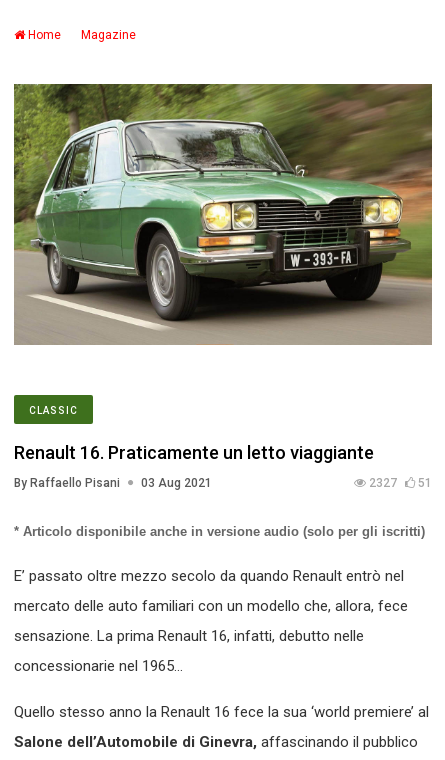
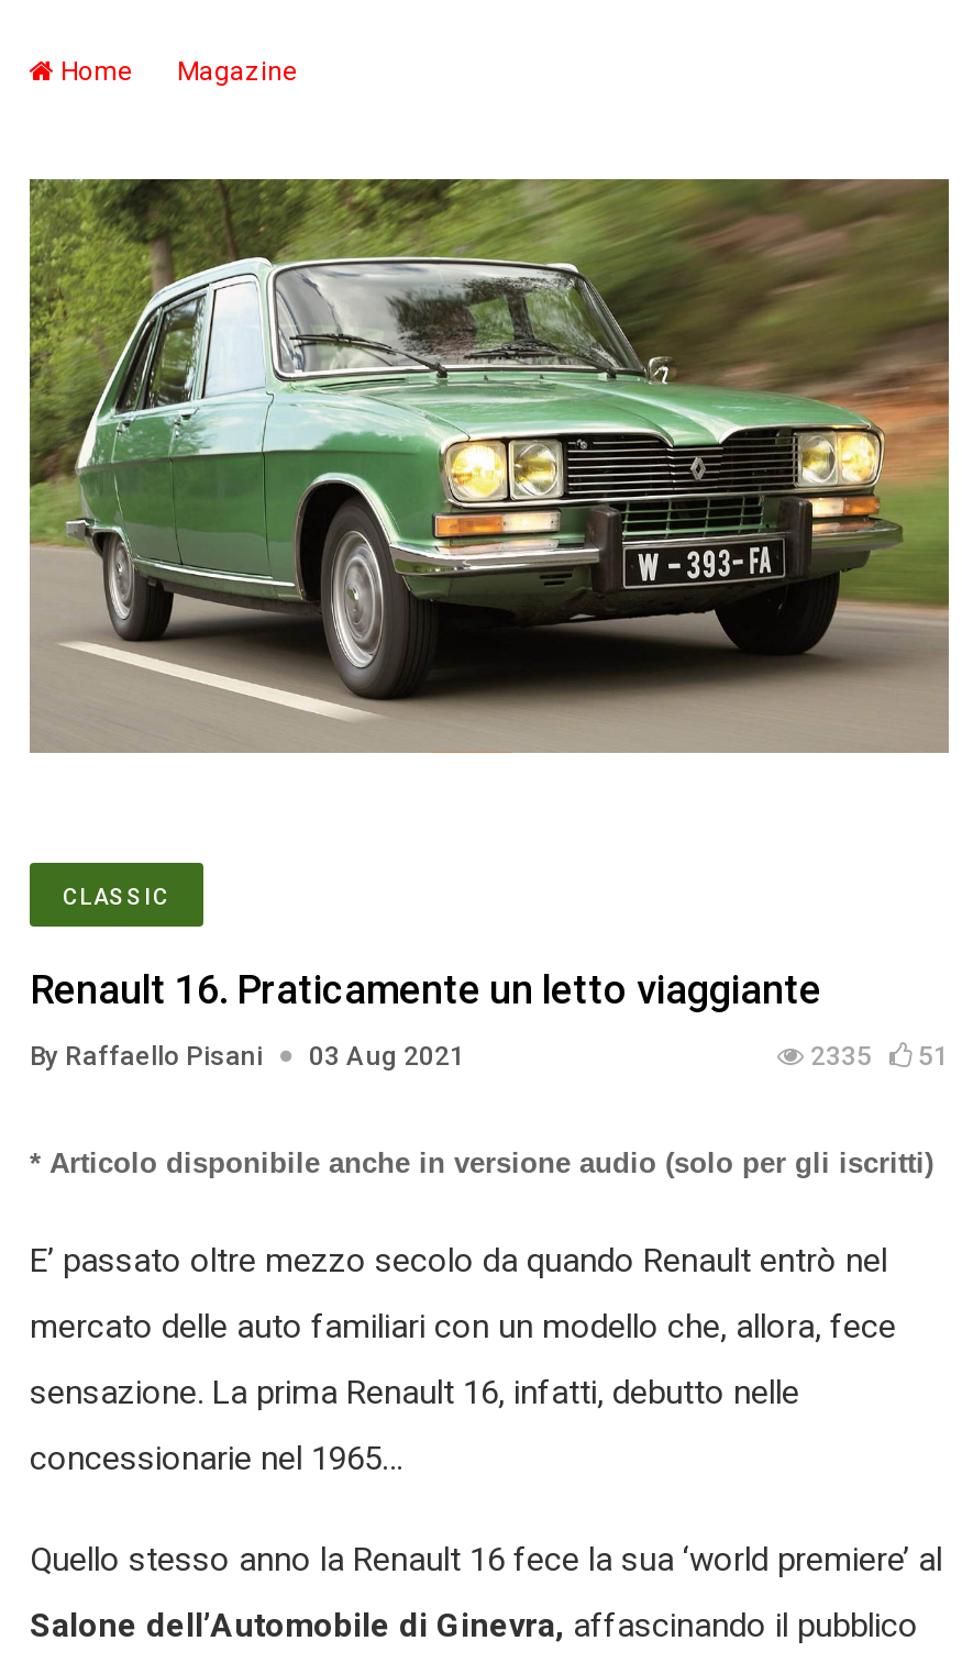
[366,476,432,490] 2327 51 -> [804,1041,949,1072] 2335 51

